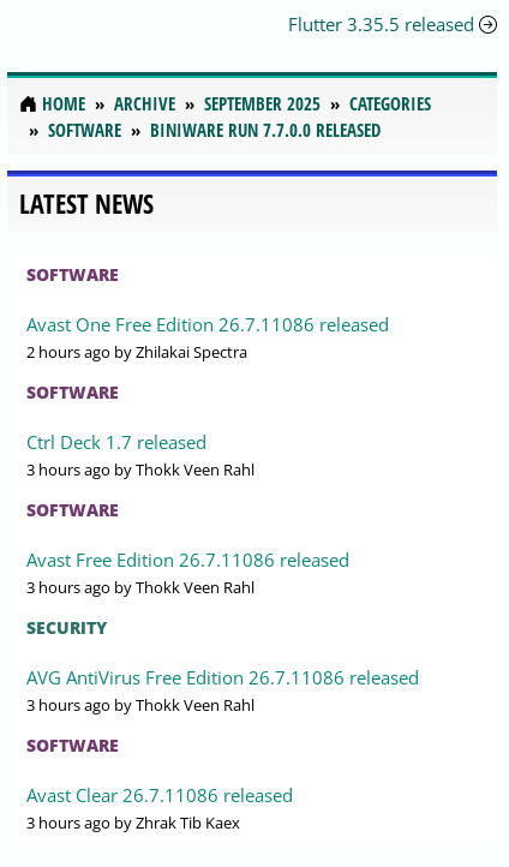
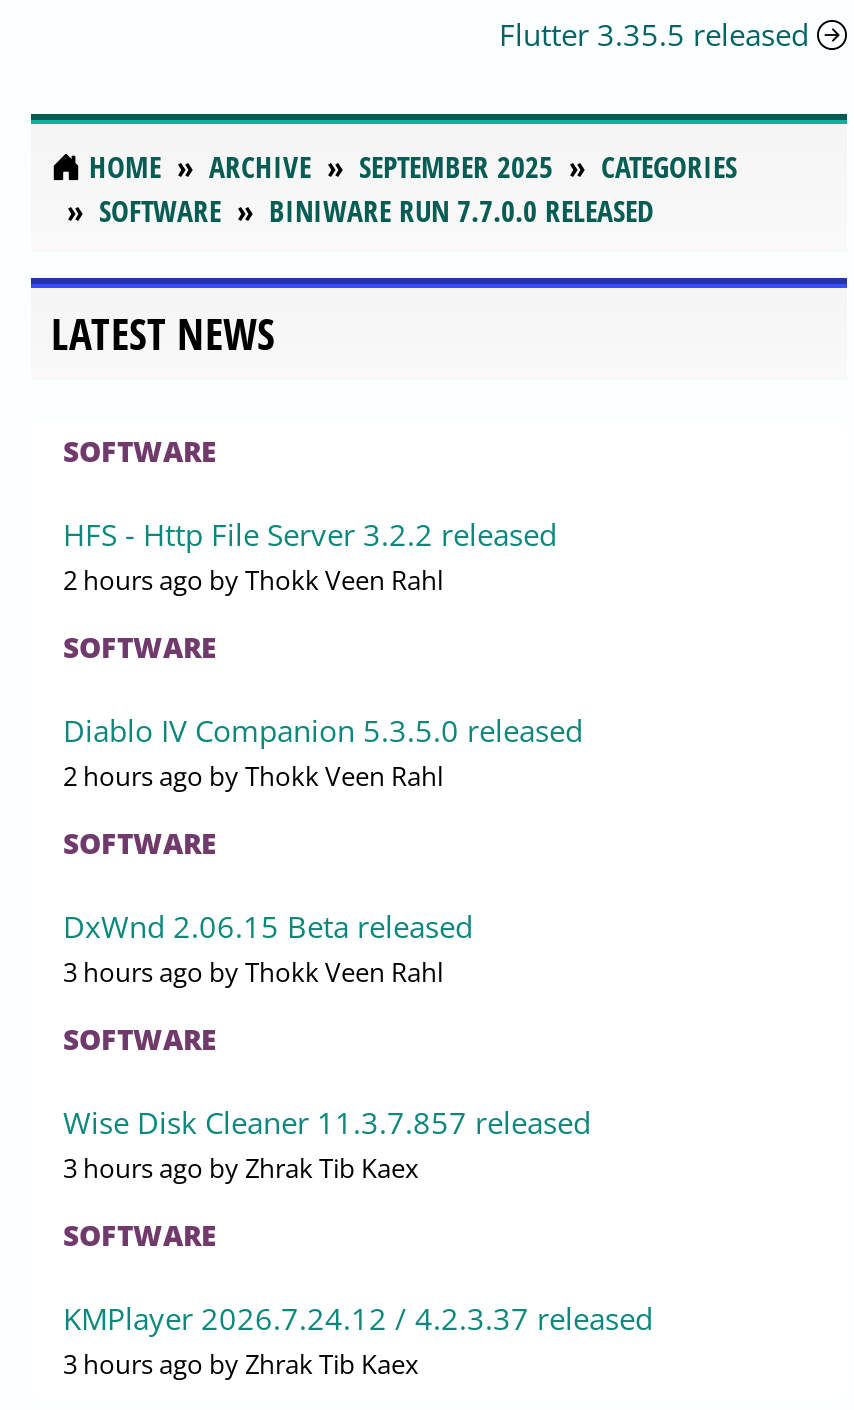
[26,312,389,362] Avast One Free Edition 26.7.11086 released | 2 hours ago by Zhilakai Spectra -> [63,513,557,597] HFS - Http File Server 3.2.2 released | 2 hours ago by Thokk Veen Rahl
[26,429,206,453] Ctrl Deck 1.7 released -> [63,709,583,945] Diablo IV Companion 5.3.5.0 released | 2 hours ago by Thokk Veen Rahl | SOFTWARE | DxWnd 2.06.15 Beta released
moved [26,458,254,521] -> [63,953,443,1057]: 3 hours ago by Thokk Veen Rahl | SOFTWARE
[26,547,419,715] Avast Free Edition 26.7.11086 released | 3 hours ago by Thokk Veen Rahl | SECURITY | AVG AntiVirus Free Edition 26.7.11086 released | 3 hours ago by Thokk Veen Rahl -> [63,1101,591,1185] Wise Disk Cleaner 11.3.7.857 released | 3 hours ago by Zhrak Tib Kaex
[26,782,293,806] Avast Clear 26.7.11086 released -> [63,1297,653,1337] KMPlayer 2026.7.24.12 / 4.2.3.37 released

